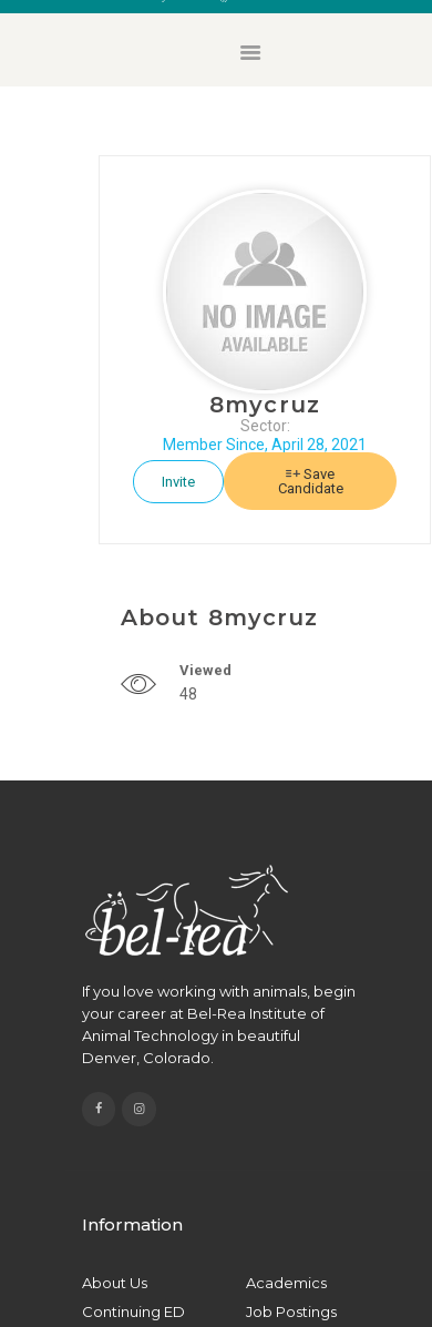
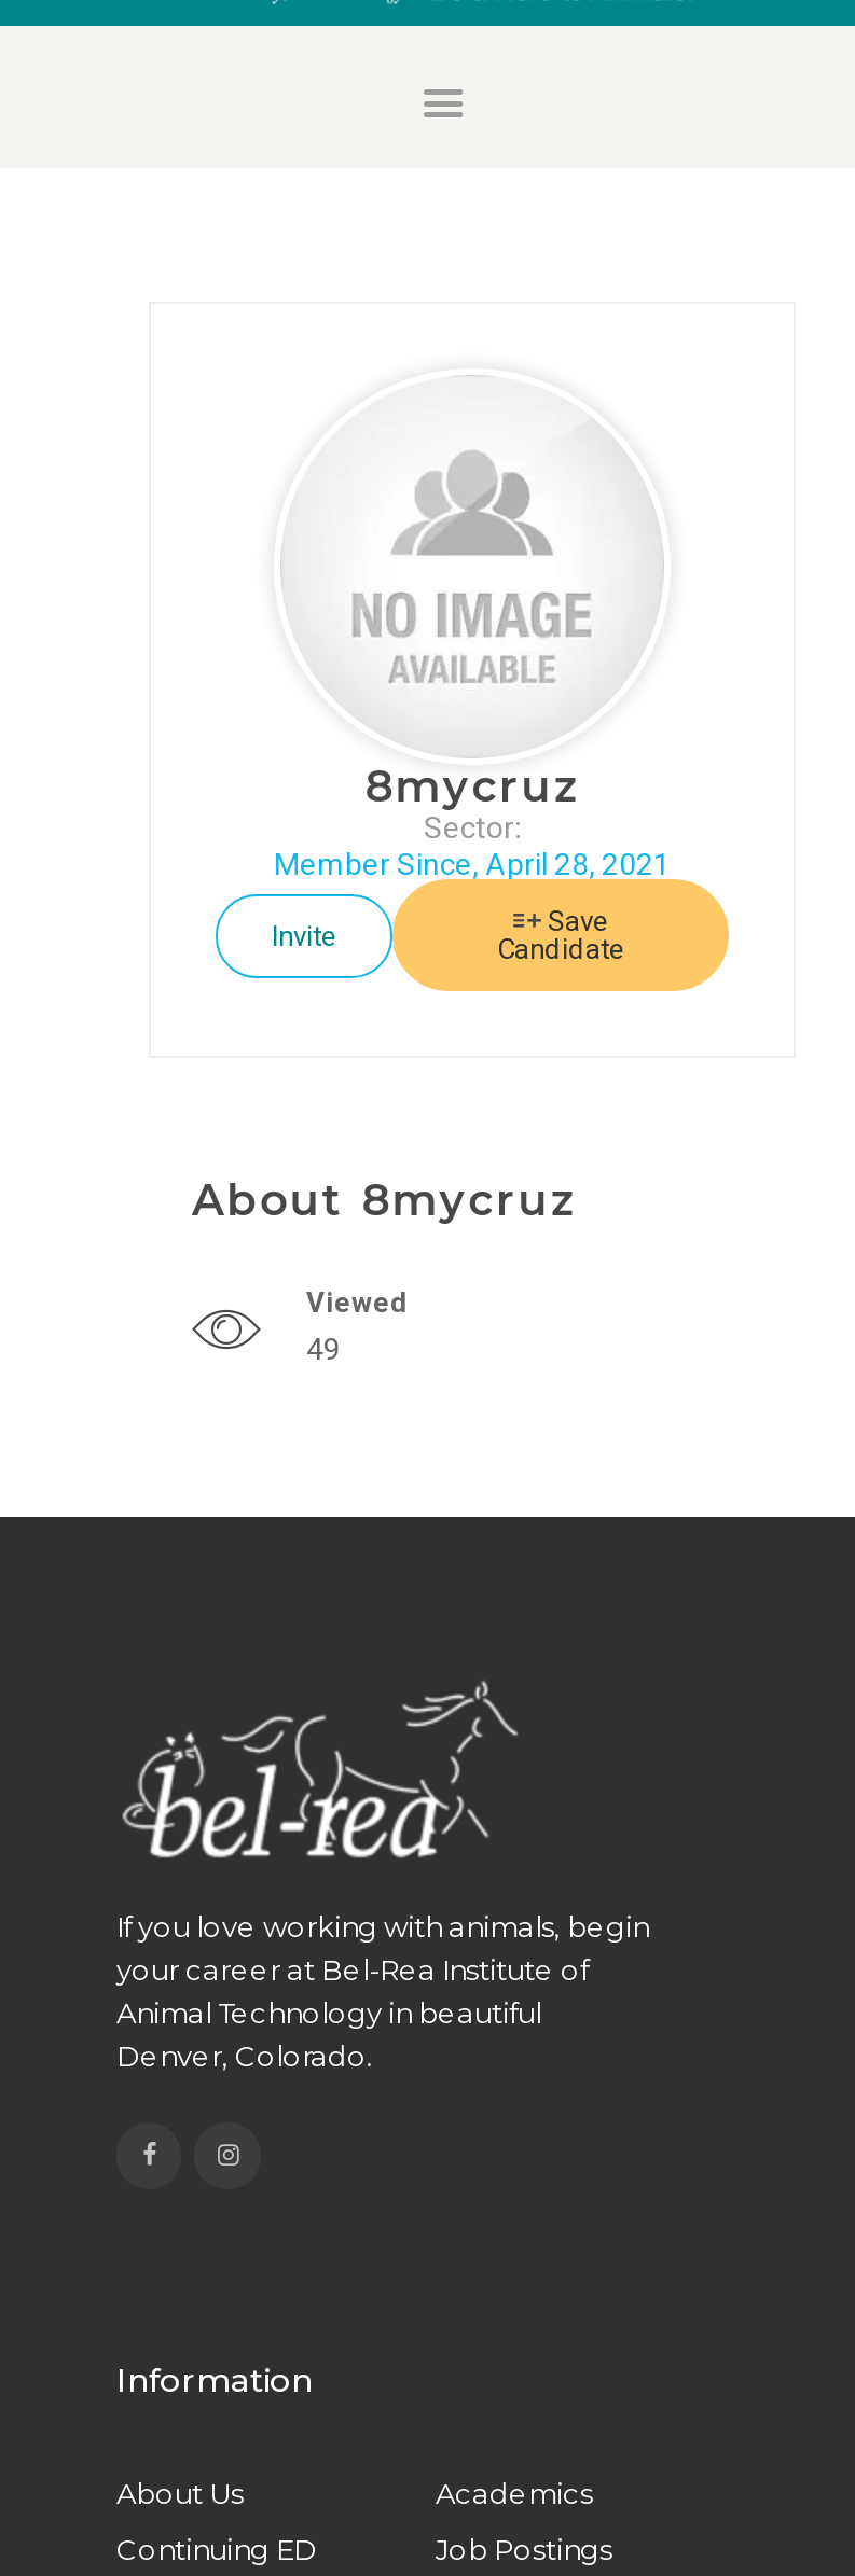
[179,686,197,703] 48 -> [306,1333,341,1367] 49

